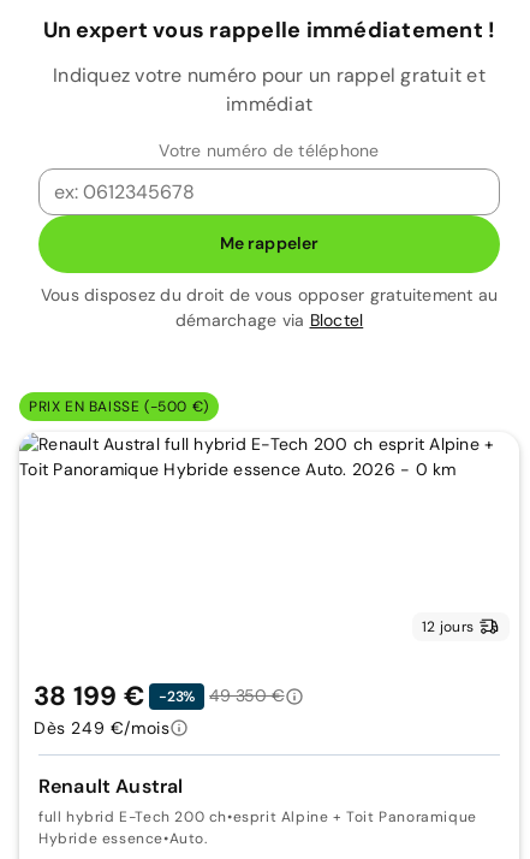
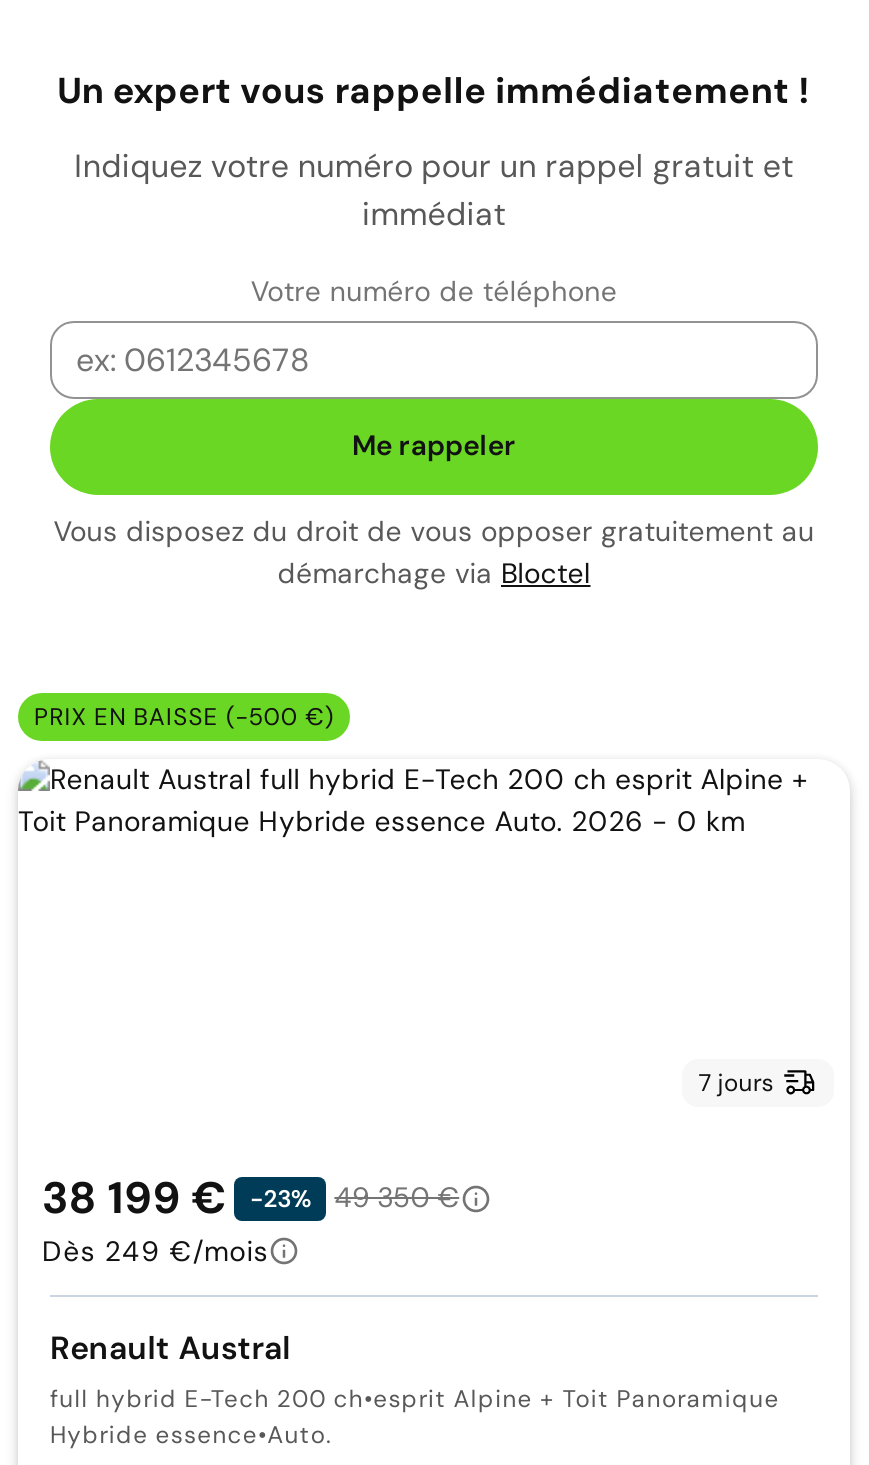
[422,617,474,636] 12 jours -> [698,1067,774,1099] 7 jours

